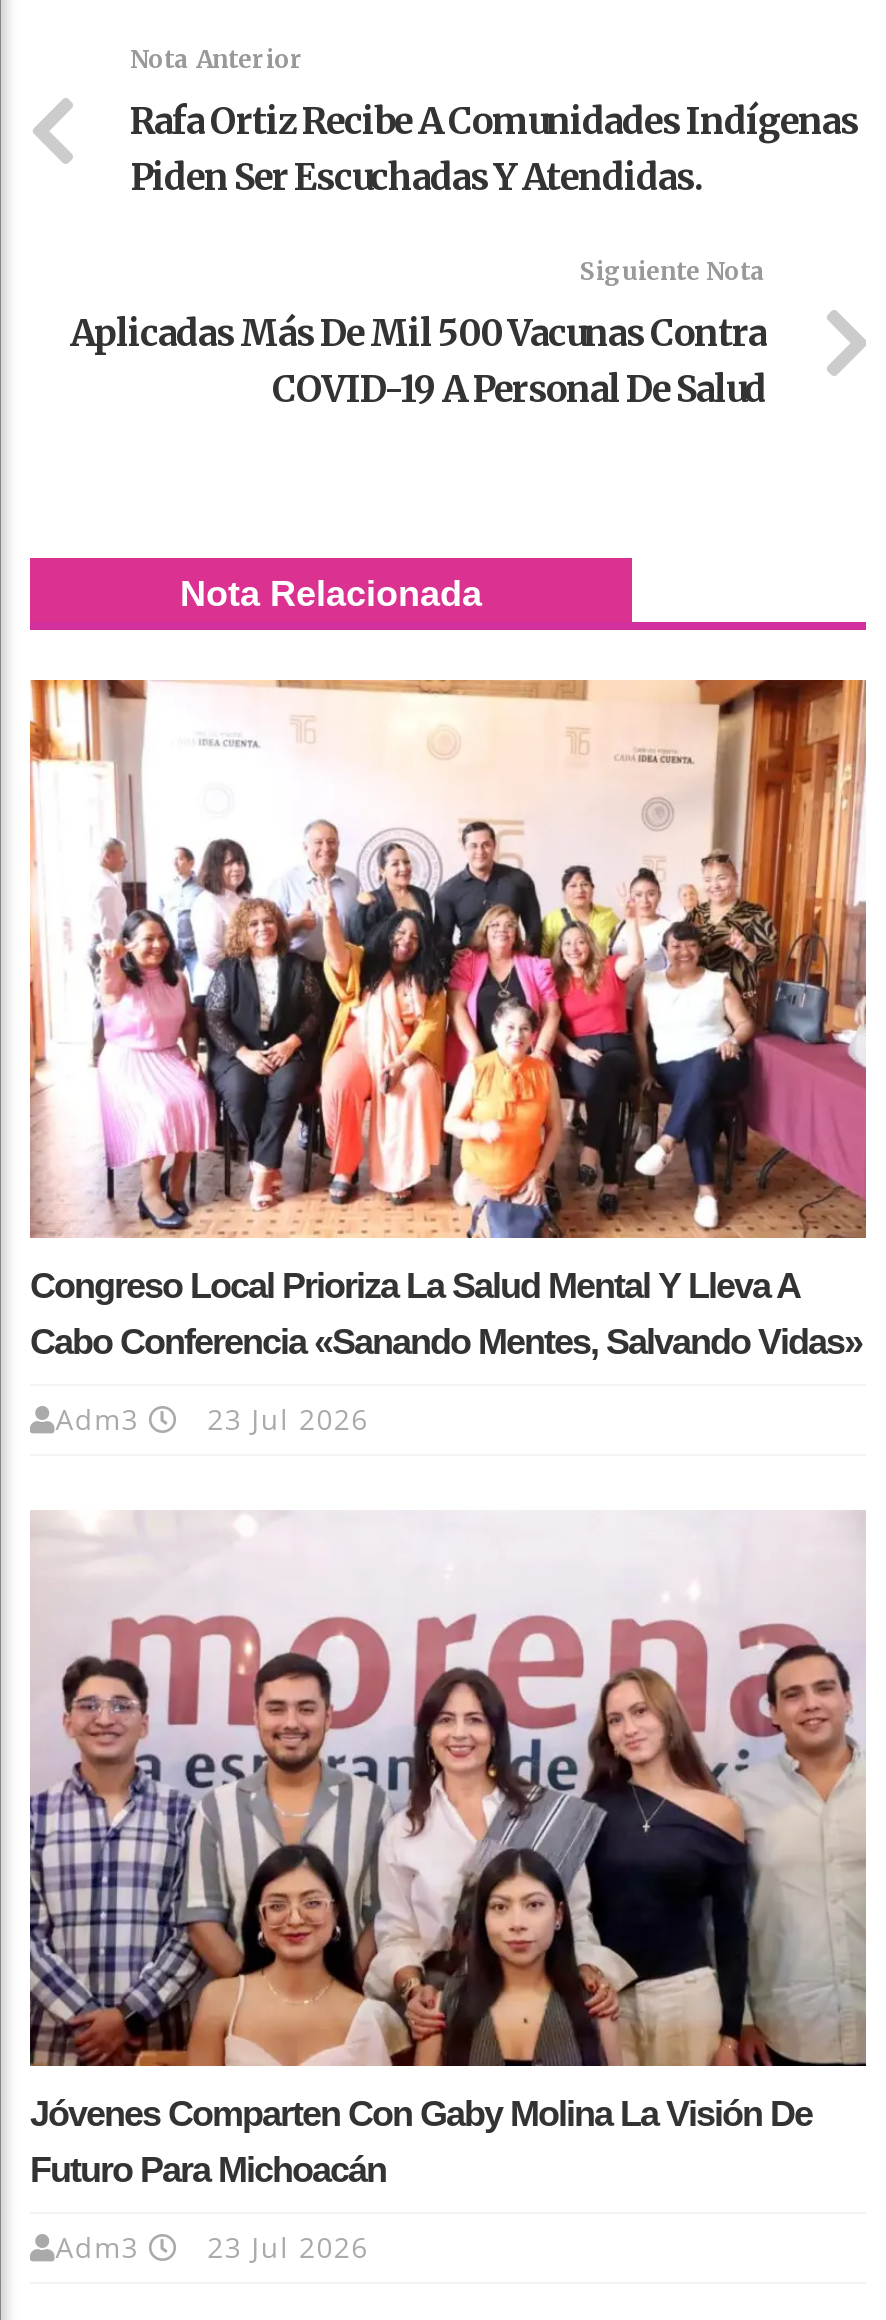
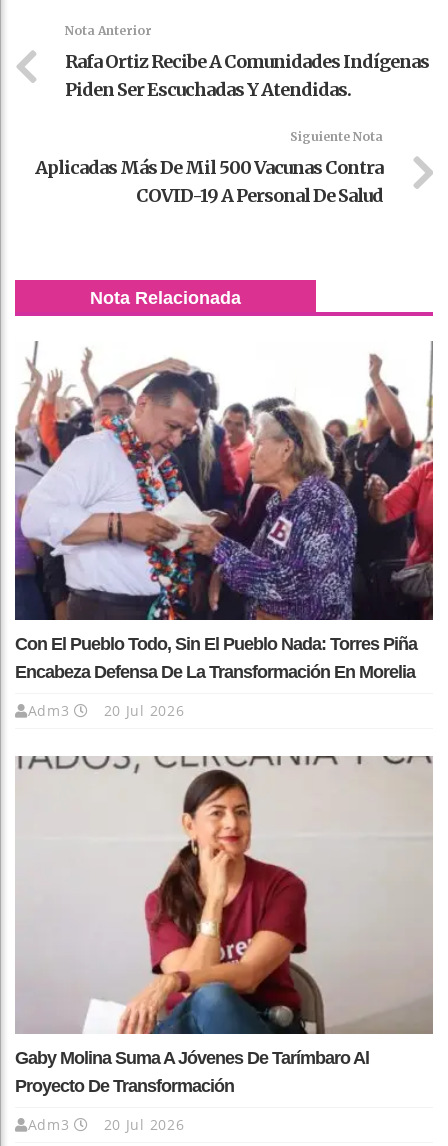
[28,678,868,1362] [image] | Congreso Local Prioriza La Salud Mental Y Lleva A | Cabo Conferencia «Sanando Mentes, Salvando Vidas» -> [14,341,434,682] [image] | Con El Pueblo Todo, Sin El Pueblo Nada: Torres Piña | Encabeza Defensa De La Transformación En Morelia
[55,1400,369,1438] Adm3 23 Jul 2026 -> [28,701,184,720] Adm3 20 Jul 2026
[28,1510,864,2191] [image] | Jóvenes Comparten Con Gaby Molina La Visión De | Futuro Para Michoacán -> [15,755,432,1096] [image] | Gaby Molina Suma A Jóvenes De Tarímbaro Al | Proyecto De Transformación
[55,2229,369,2267] Adm3 23 Jul 2026 -> [28,1115,184,1134] Adm3 20 Jul 2026

